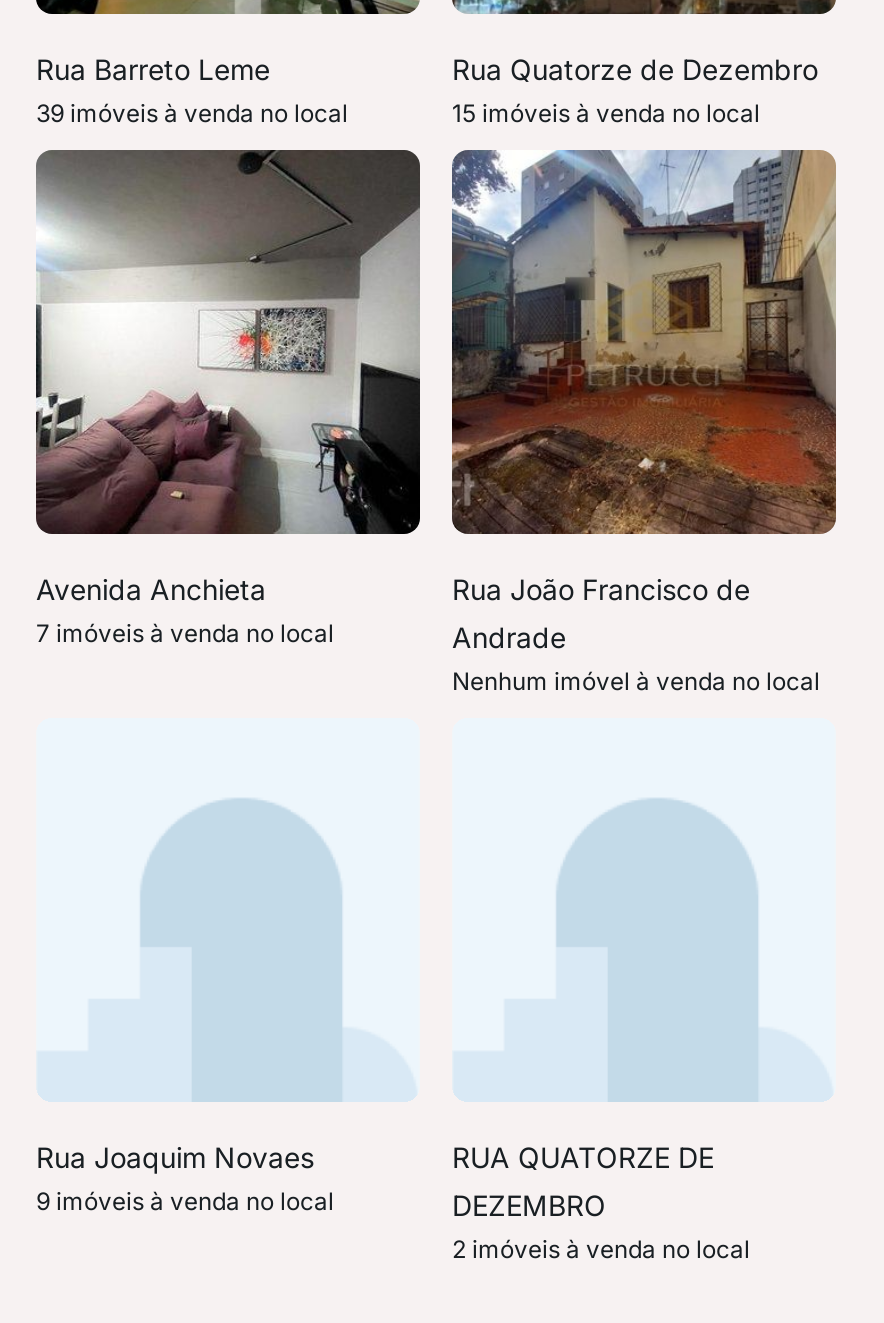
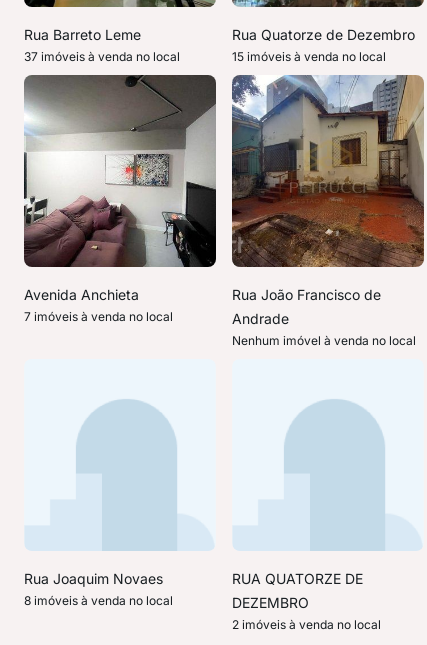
[36,98,348,128] 39 imóveis à venda no local -> [24,49,180,64] 37 imóveis à venda no local
[36,1186,334,1216] 9 imóveis à venda no local -> [24,593,173,608] 8 imóveis à venda no local

